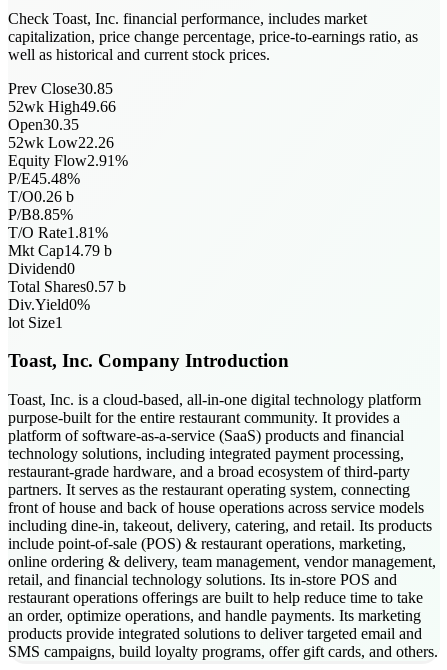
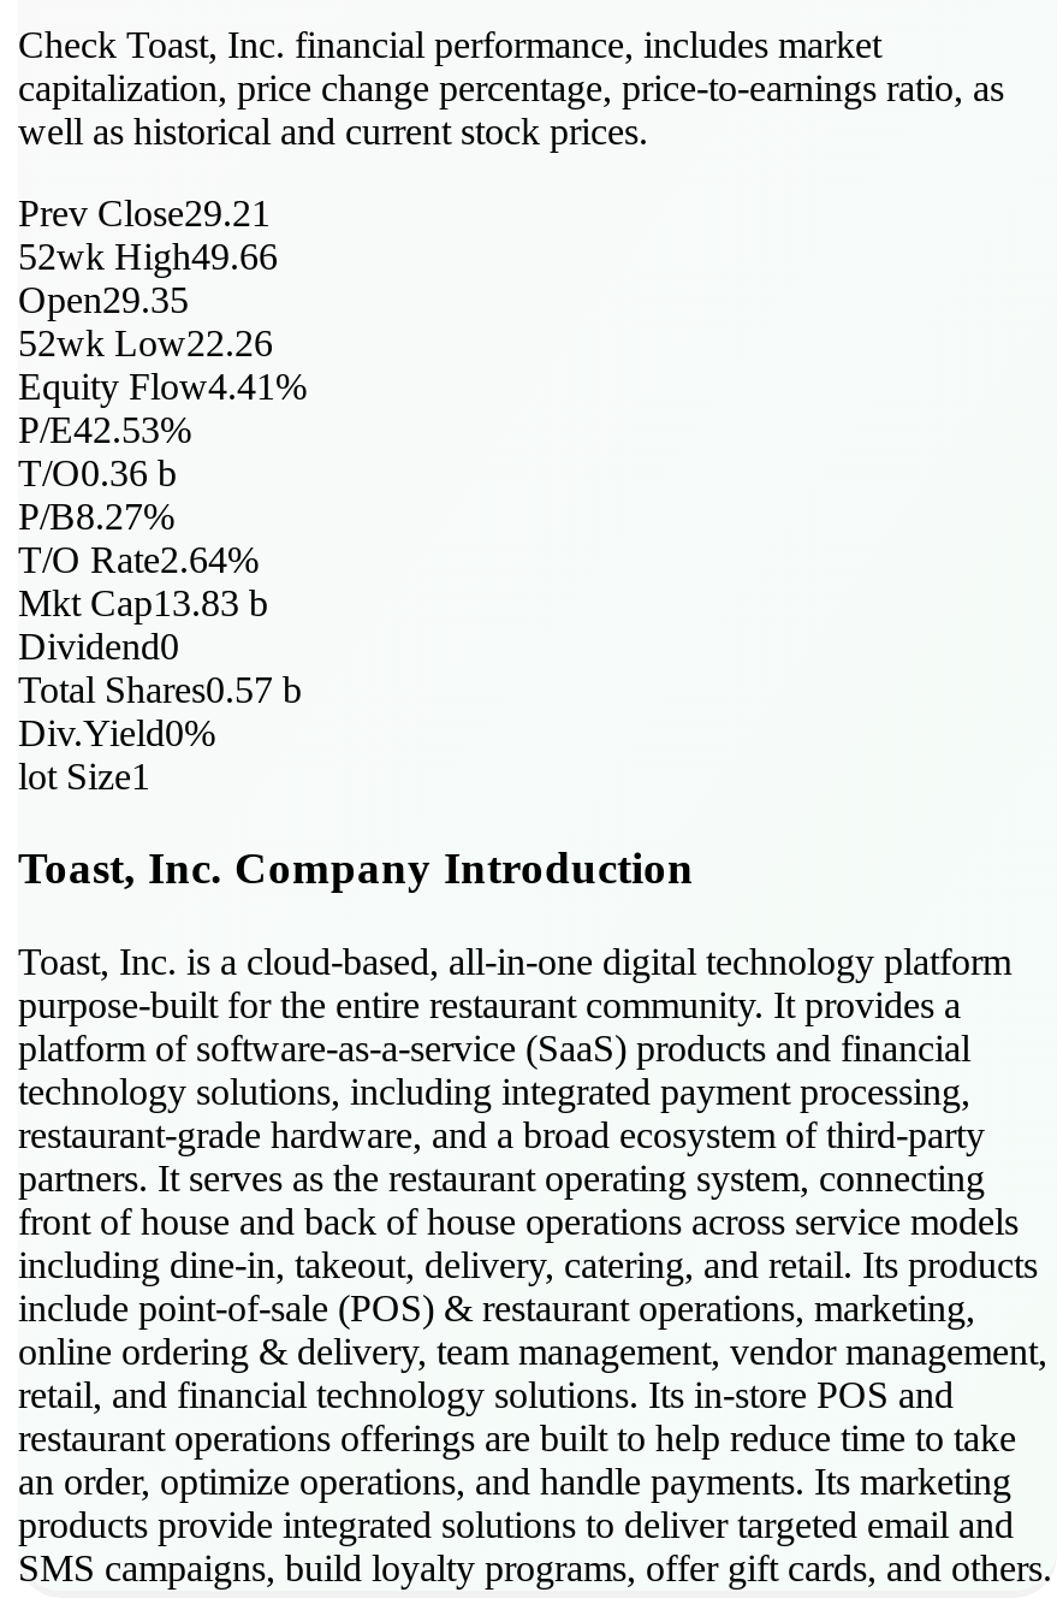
[8,80,113,97] Prev Close30.85 -> [18,192,271,233] Prev Close29.21
[8,116,79,133] Open30.35 -> [18,278,189,319] Open29.35
[8,152,128,169] Equity Flow2.91% -> [18,365,307,406] Equity Flow4.41%
[8,170,80,187] P/E45.48% -> [18,408,191,449] P/E42.53%
[8,188,74,205] T/O0.26 b -> [18,452,177,493] T/O0.36 b
[8,206,73,223] P/B8.85% -> [18,495,174,536] P/B8.27%
[8,224,108,241] T/O Rate1.81% -> [18,538,259,579] T/O Rate2.64%
[8,242,112,259] Mkt Cap14.79 b -> [18,582,268,623] Mkt Cap13.83 b

